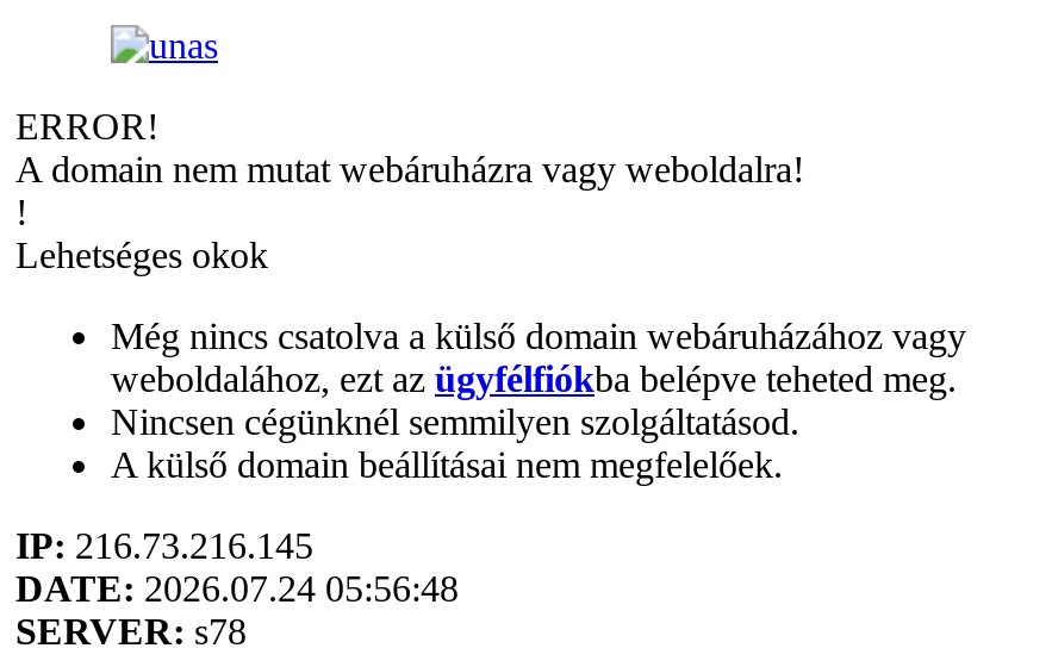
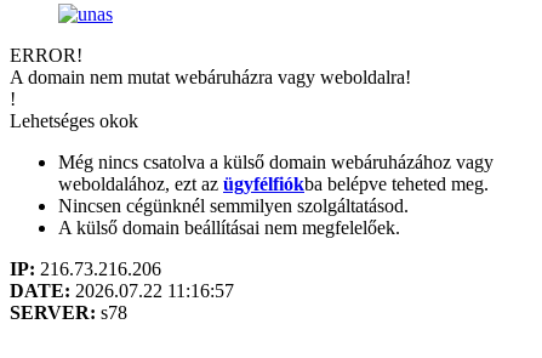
[15,525,313,566] IP: 216.73.216.145 -> [10,258,161,279] IP: 216.73.216.206
[15,568,459,609] DATE: 2026.07.24 05:56:48 -> [10,280,234,301] DATE: 2026.07.22 11:16:57

